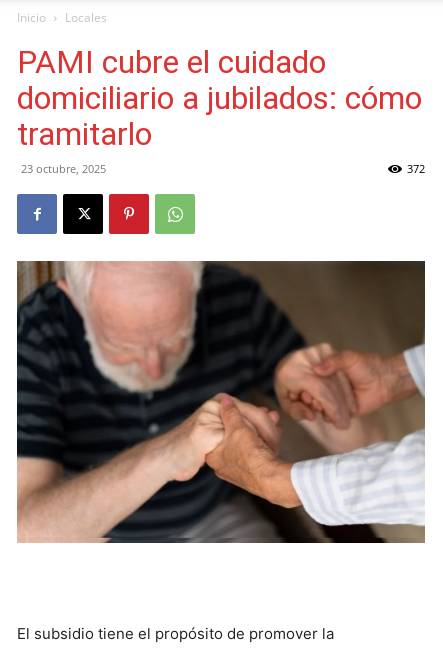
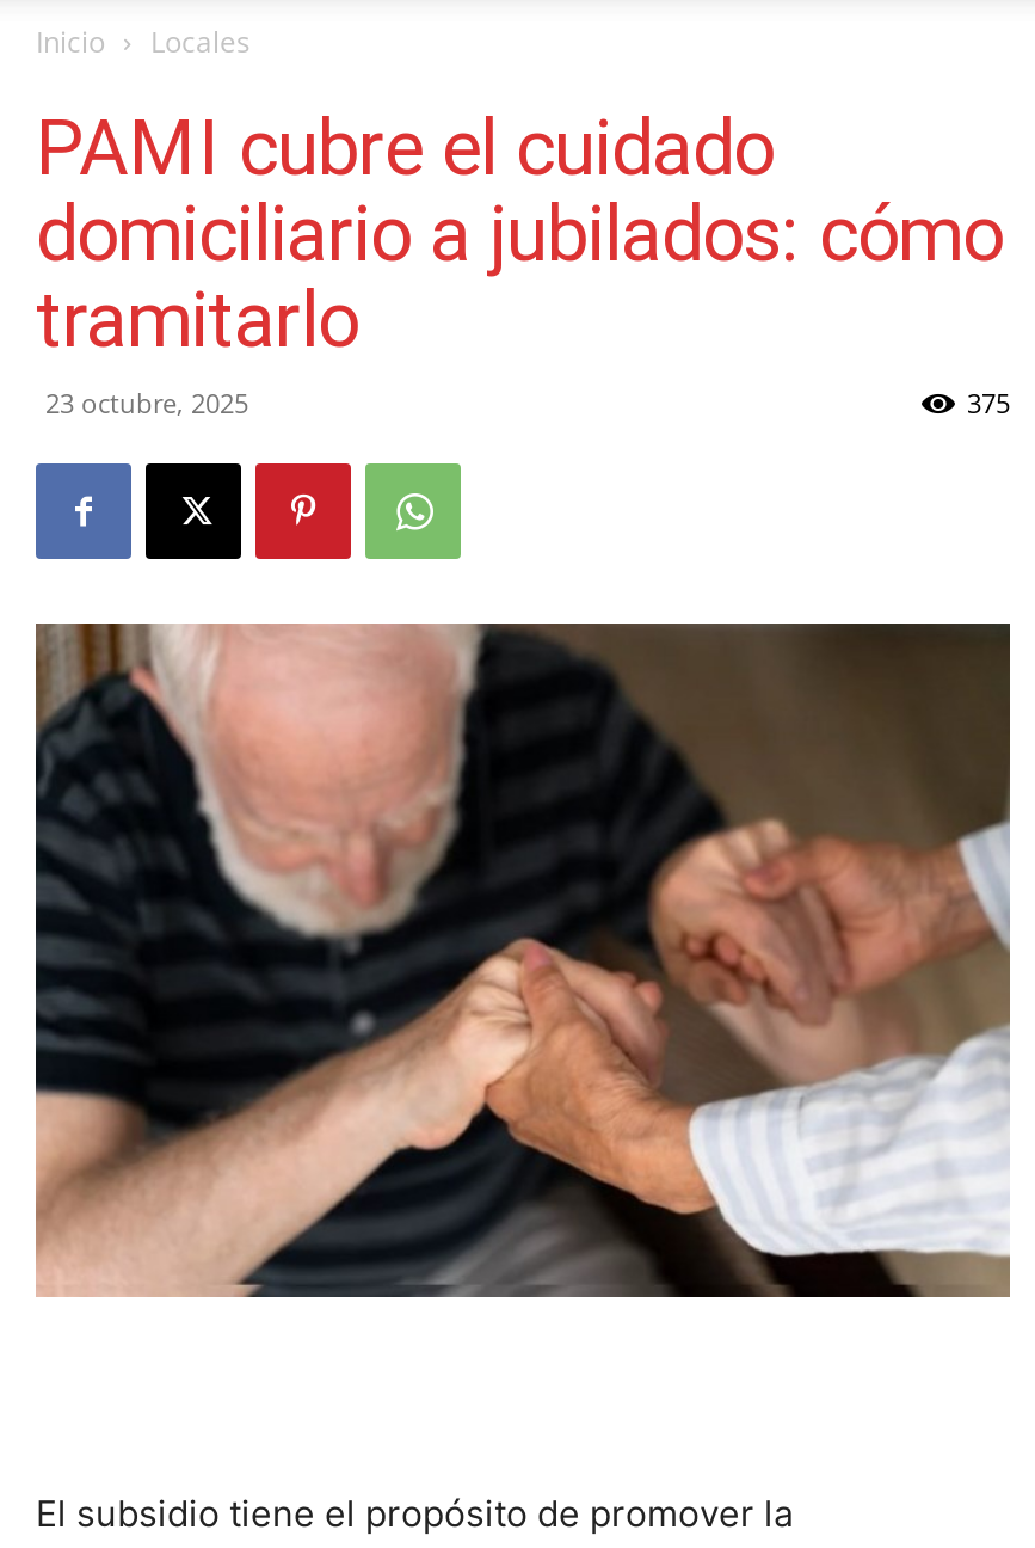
[407,161,425,176] 372 -> [967,385,1010,421] 375

